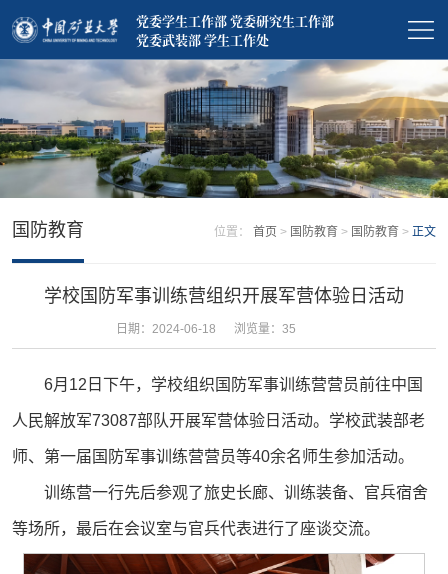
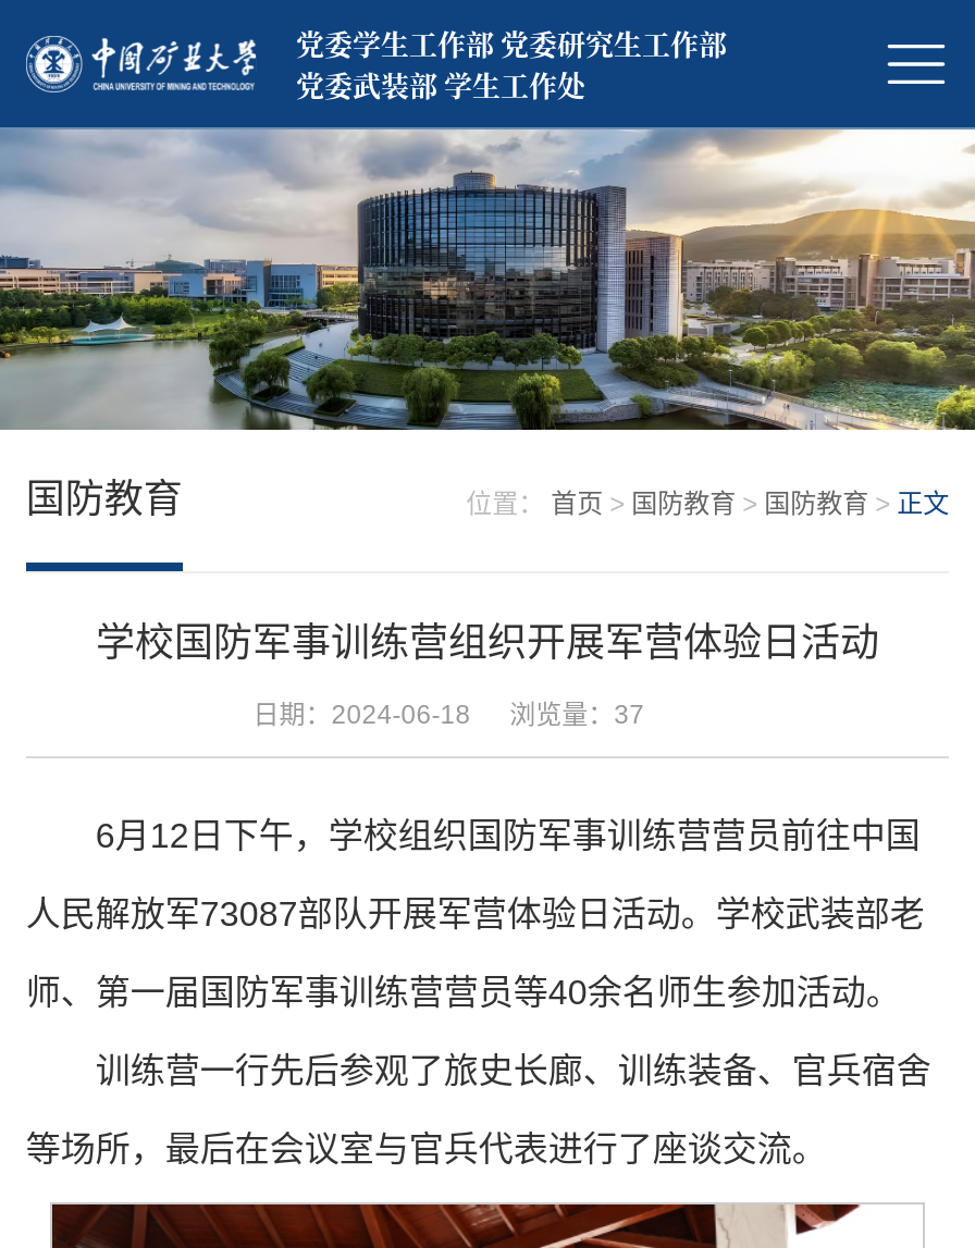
[116,322,296,336] 日期：2024-06-18 浏览量：35 -> [253,700,644,731] 日期：2024-06-18 浏览量：37

